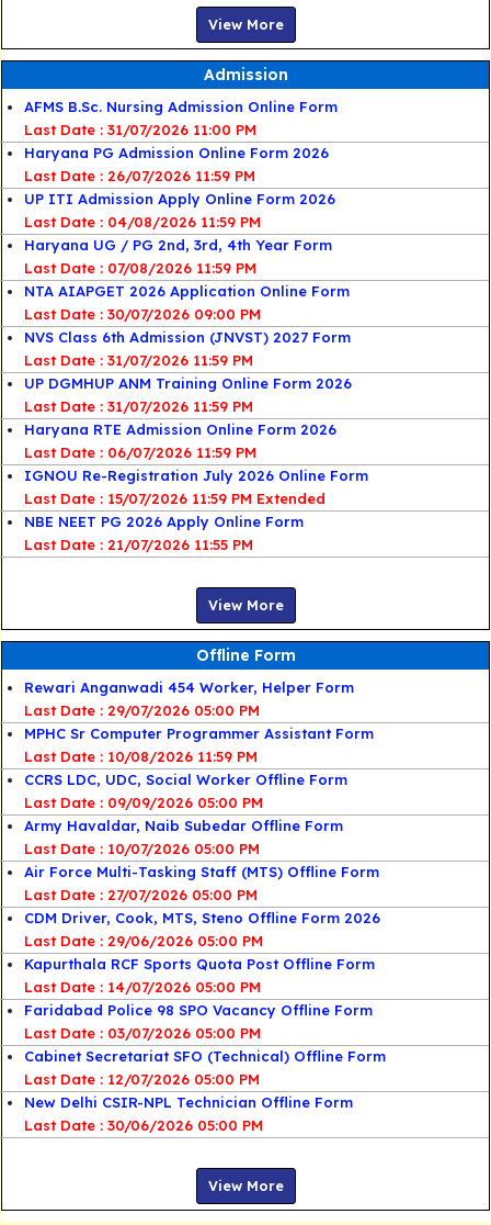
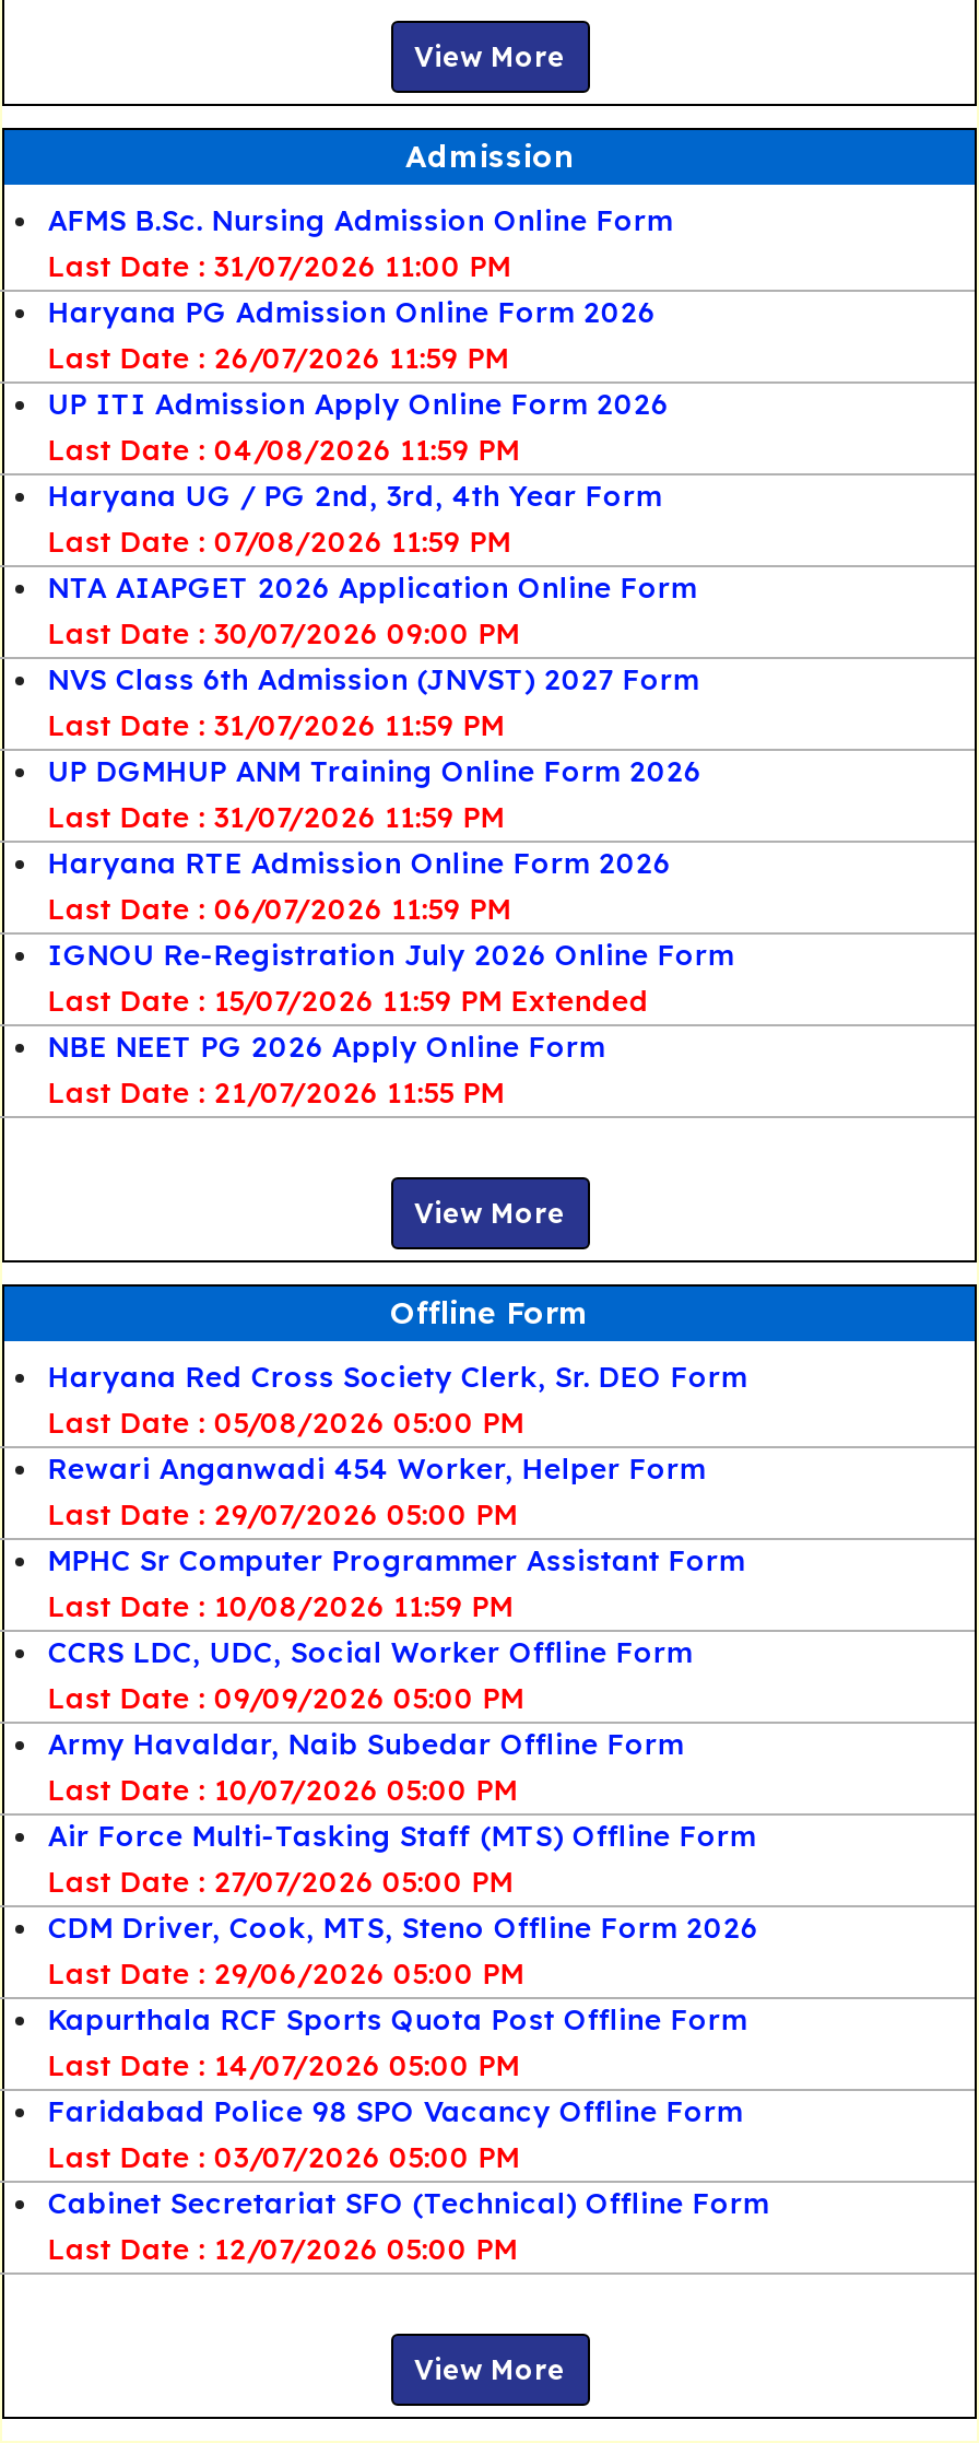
none -> [48,1359,747,1440] Haryana Red Cross Society Clerk, Sr. DEO Form | Last Date : 05/08/2026 05:00 PM
moved [24,679,386,1088] -> [48,1451,769,2267]: Rewari Anganwadi 454 Worker, Helper Form | Last Date : 29/07/2026 05:00 PM | MPHC Sr Computer Programmer Assistant Form | ... | Cabinet Secretariat SFO (Technical) Offline Form | Last Date : 12/07/2026 05:00 PM
[24,1094,353,1134] New Delhi CSIR-NPL Technician Offline Form | Last Date : 30/06/2026 05:00 PM -> none

